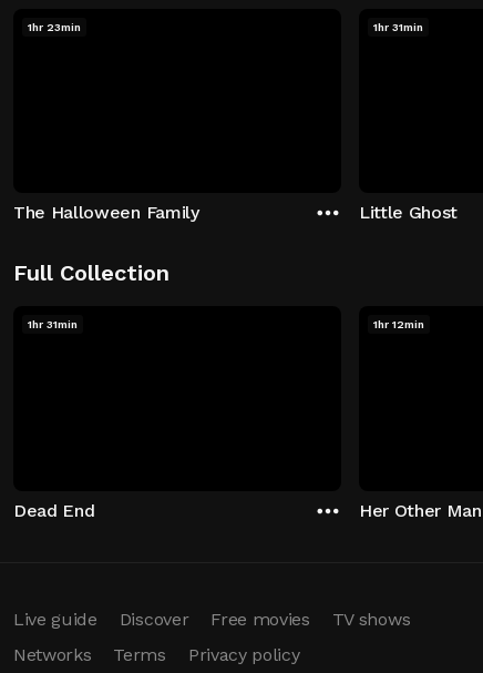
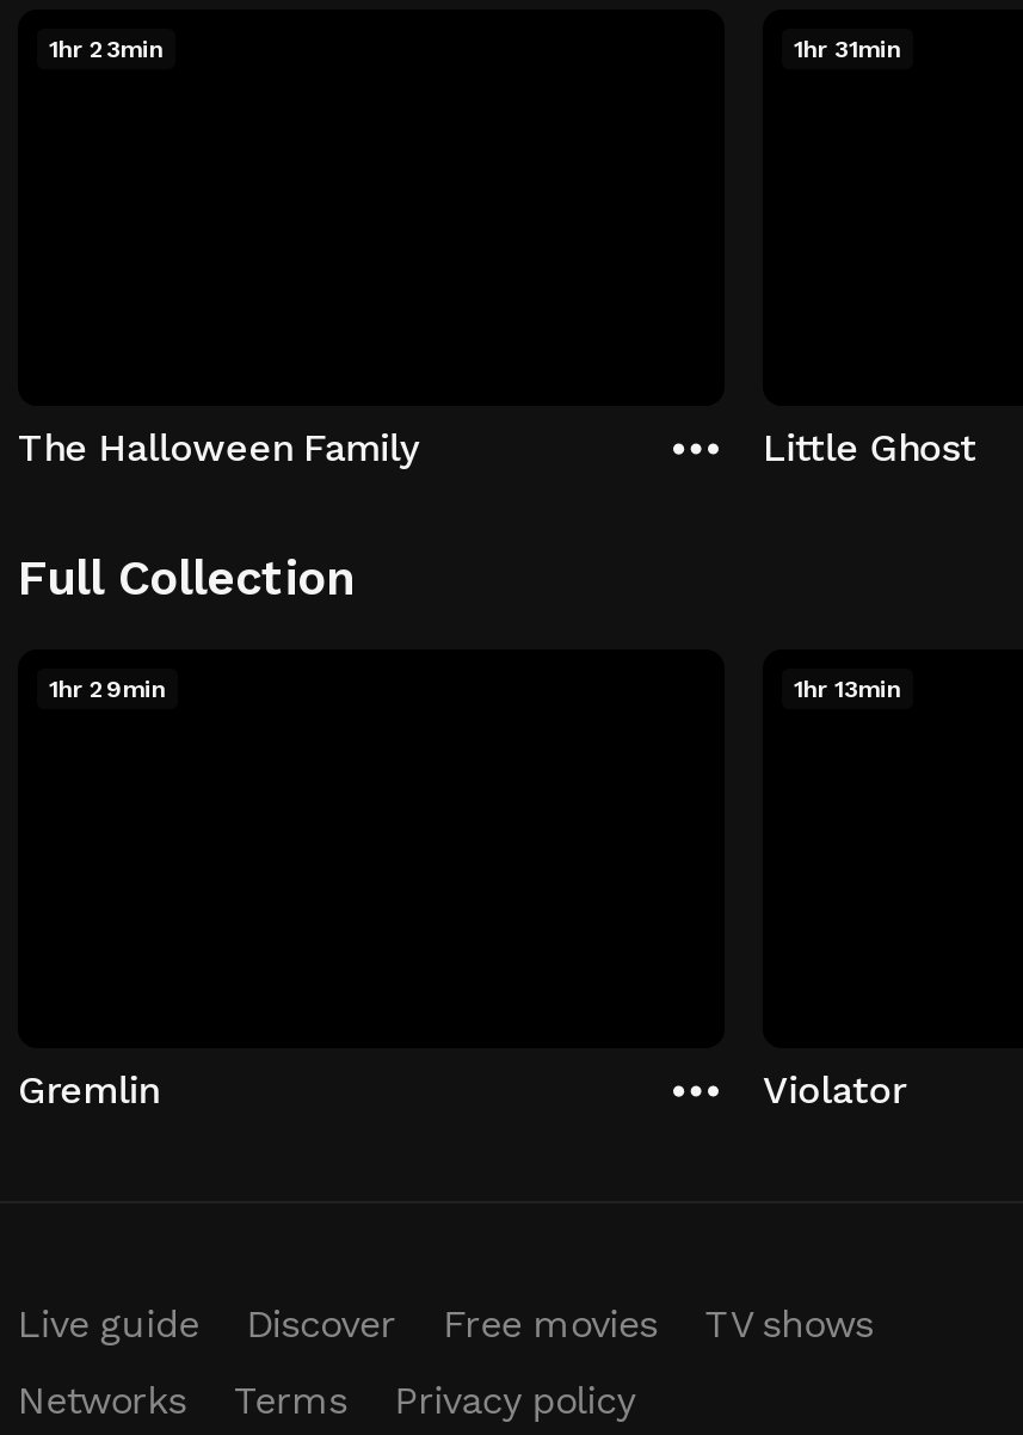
[28,318,78,330] 1hr 31min -> [49,676,166,702] 1hr 29min
[373,318,424,330] 1hr 12min -> [794,676,901,702] 1hr 13min
[13,499,95,521] Dead End -> [18,1066,158,1111] Gremlin
[359,499,482,521] Her Other Man -> [763,1066,905,1111] Violator

